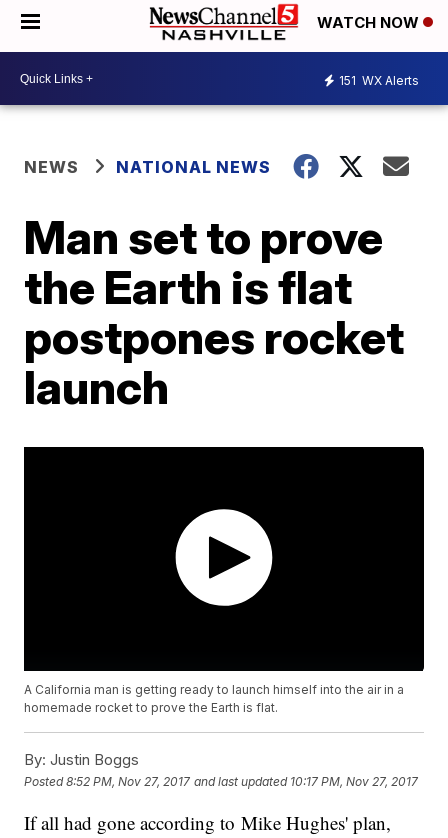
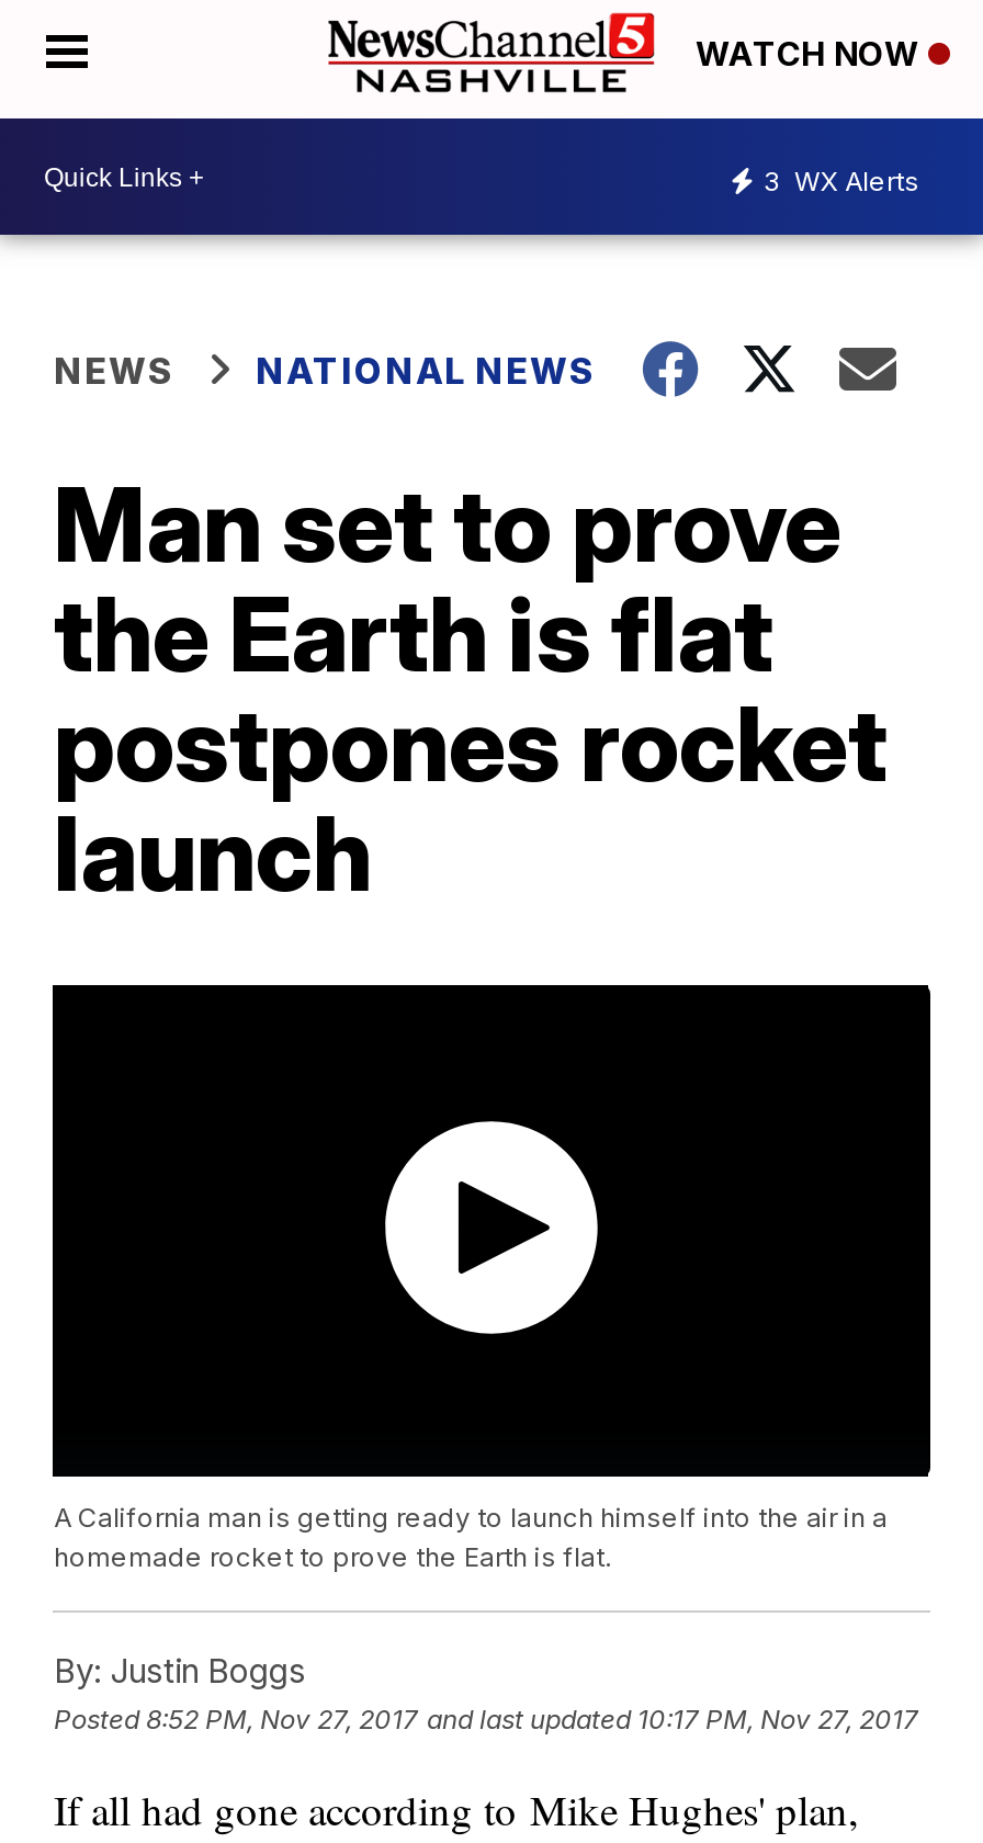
[339,72,419,87] 151 WX Alerts -> [764,163,919,196] 3 WX Alerts

